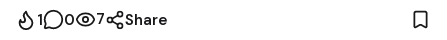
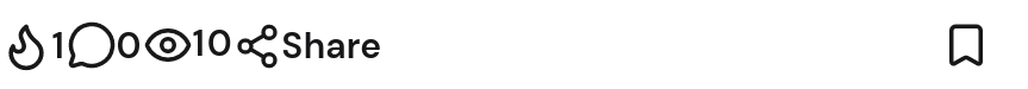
[37,9,167,29] 1 0 7 Share -> [52,20,382,69] 1 0 10 Share

